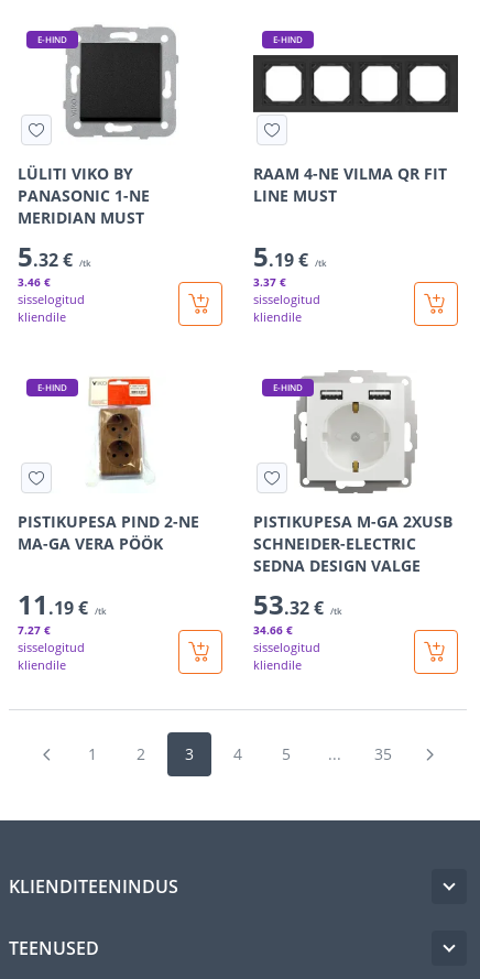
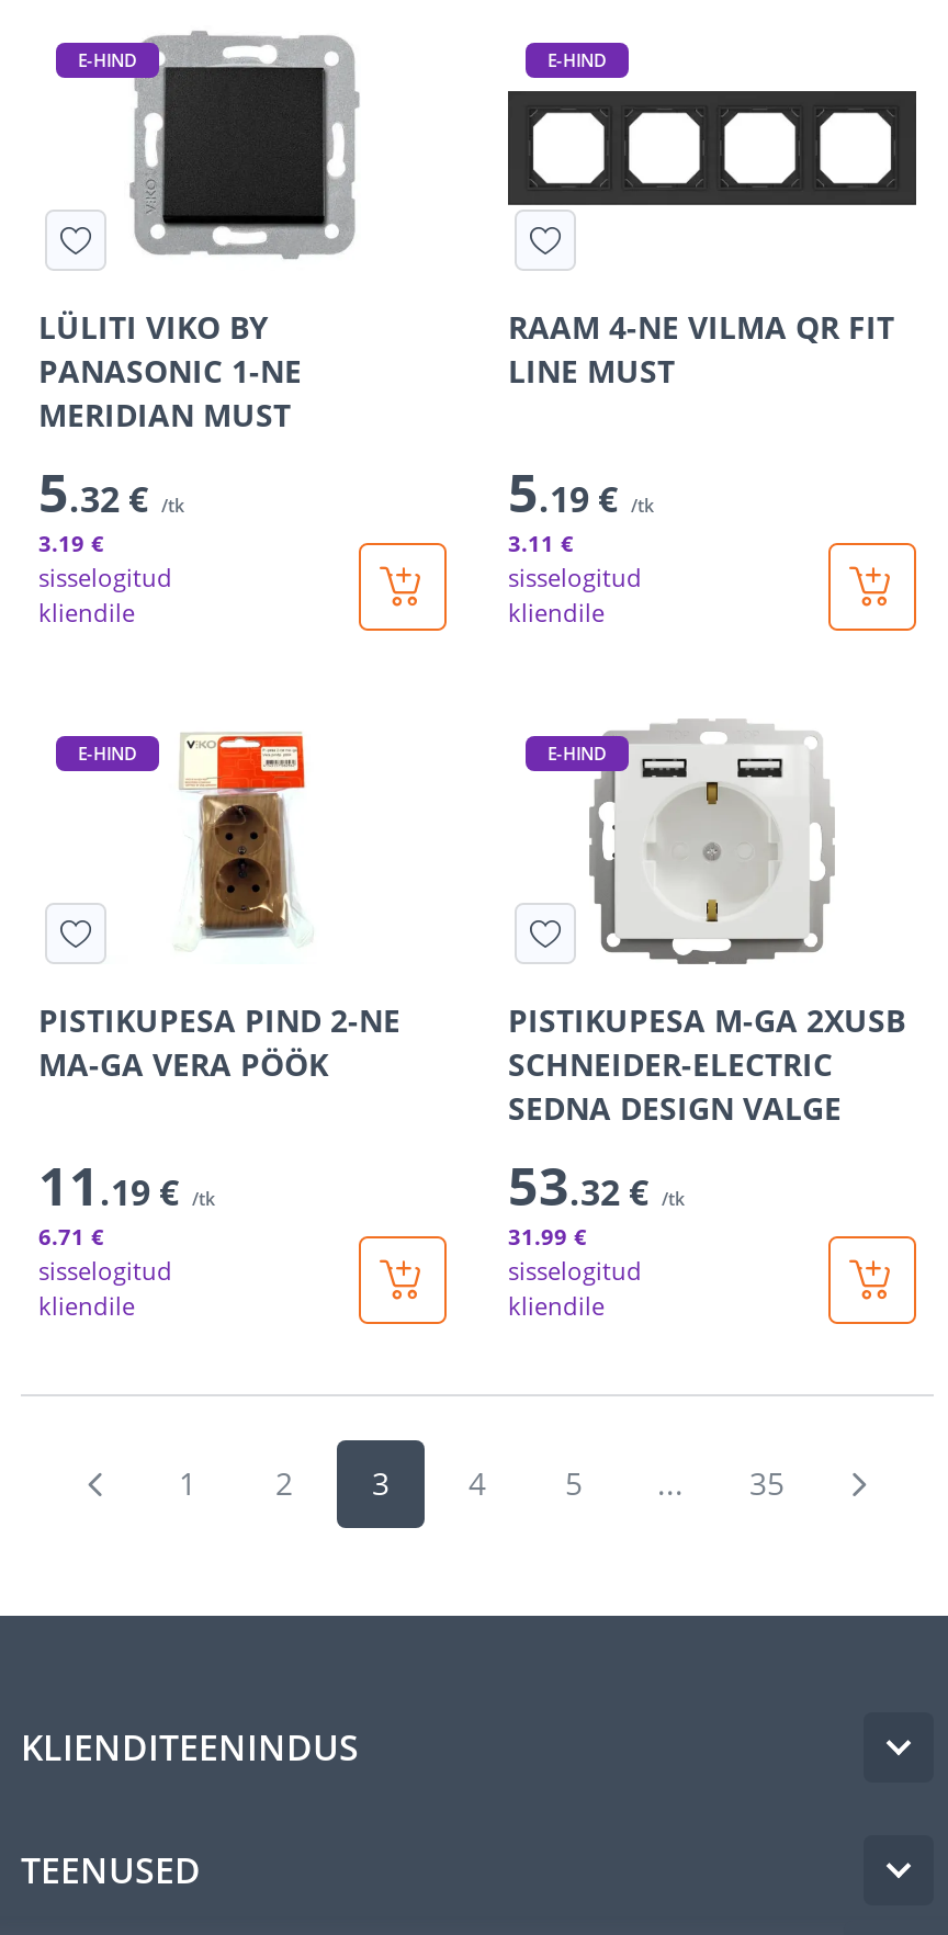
[18,274,51,290] 3.46 € -> [38,528,104,558] 3.19 €
[253,274,286,290] 3.37 € -> [508,528,574,558] 3.11 €
[18,622,51,638] 7.27 € -> [38,1221,104,1252] 6.71 €
[253,622,293,638] 34.66 € -> [508,1221,587,1252] 31.99 €

